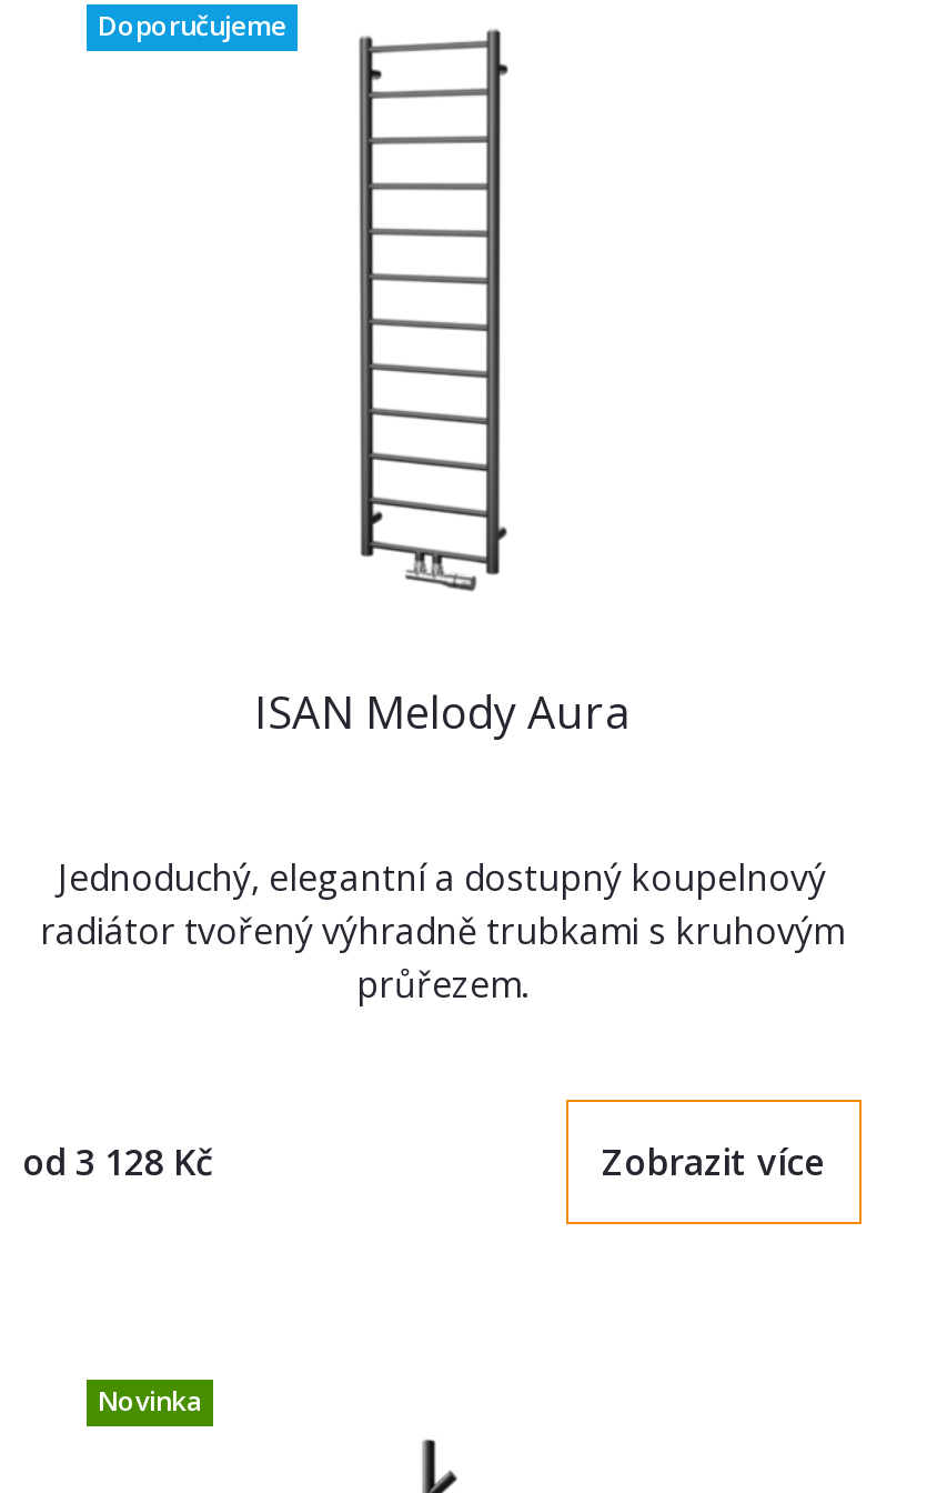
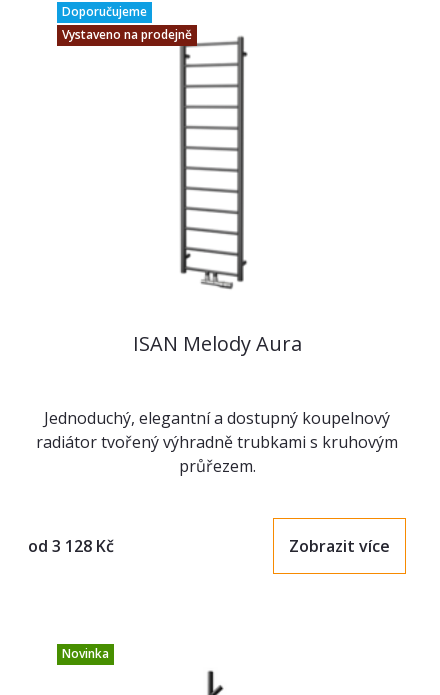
none -> [62,26,192,43] Vystaveno na prodejně

